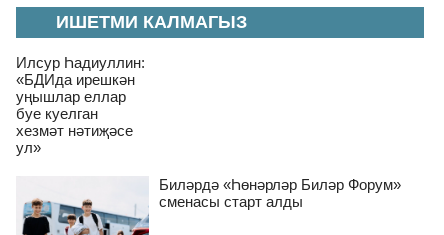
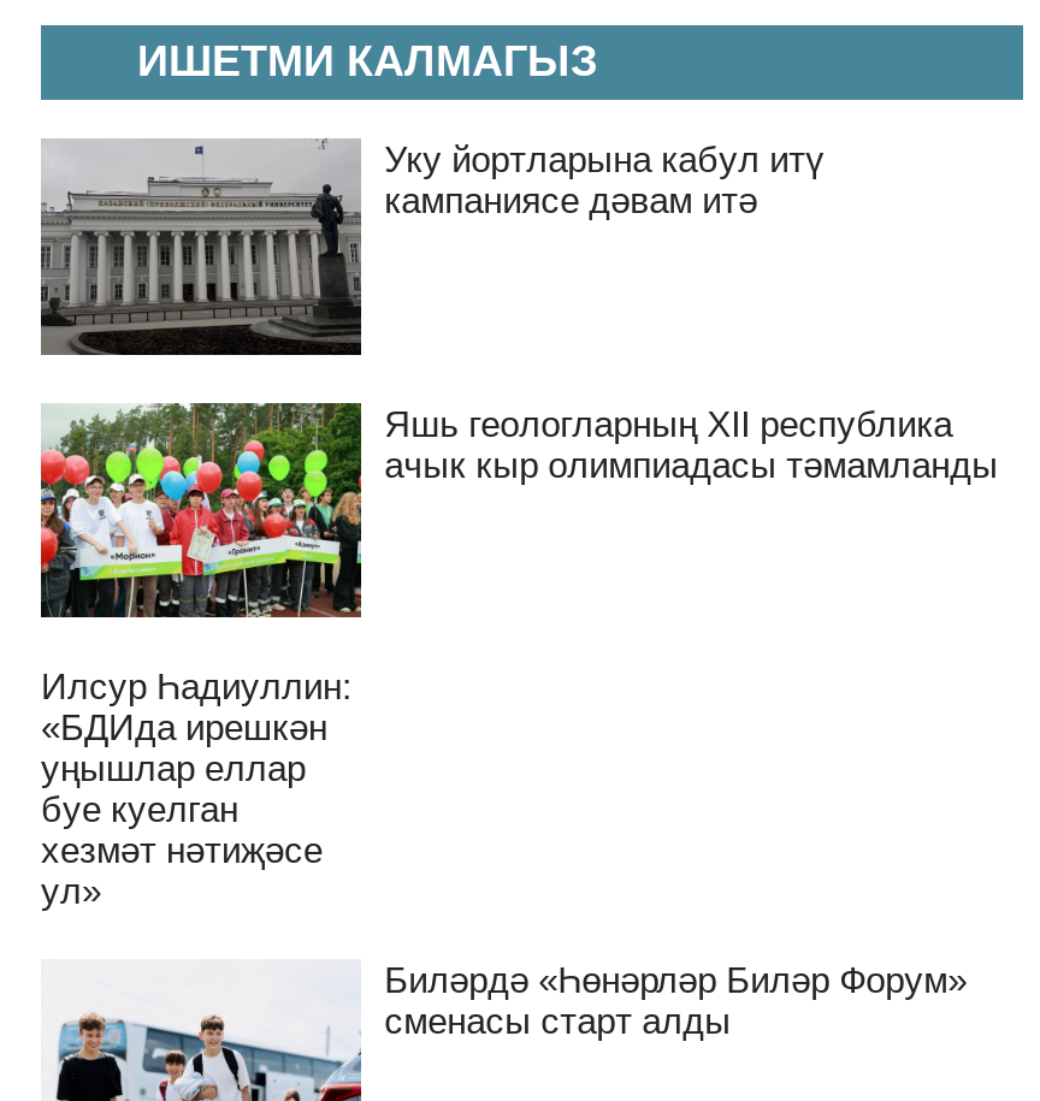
none -> [39,138,825,357] [image] | Уку йортларына кабул итү | кампаниясе дәвам итә
none -> [39,401,998,627] [image] | Яшь геологларның XII республика | ачык кыр олимпиадасы тәмамланды

